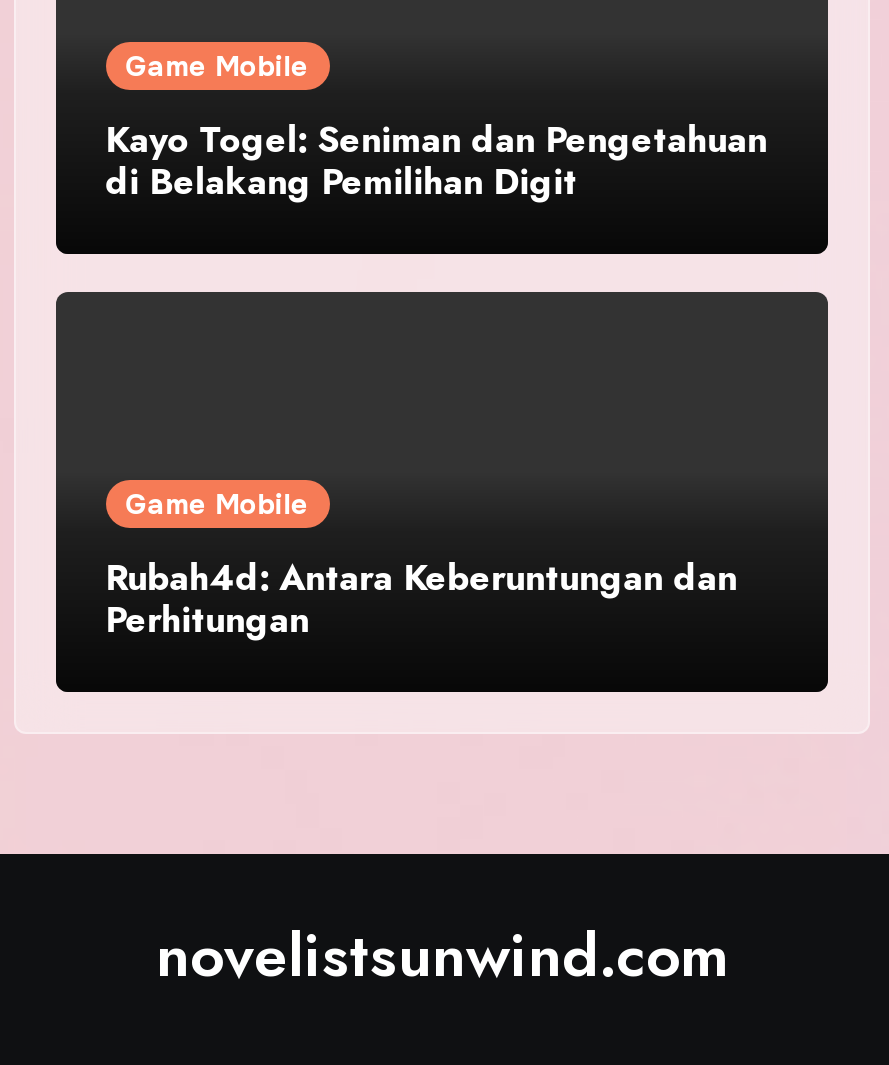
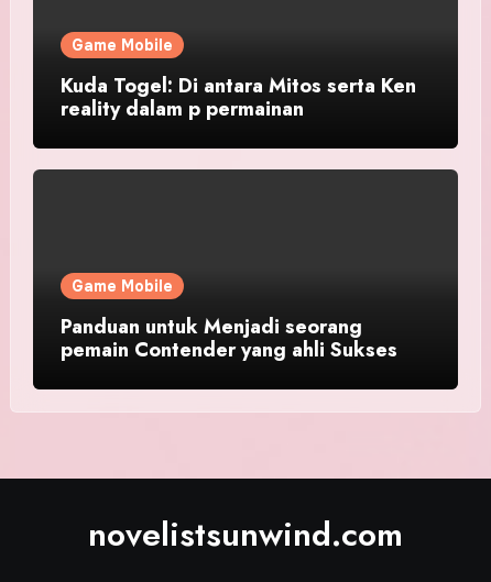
[105,114,767,208] Kayo Togel: Seniman dan Pengetahuan | di Belakang Pemilihan Digit -> [60,72,416,123] Kuda Togel: Di antara Mitos serta Ken | reality dalam p permainan
[105,553,737,647] Rubah4d: Antara Keberuntungan dan | Perhitungan -> [60,313,397,364] Panduan untuk Menjadi seorang | pemain Contender yang ahli Sukses

